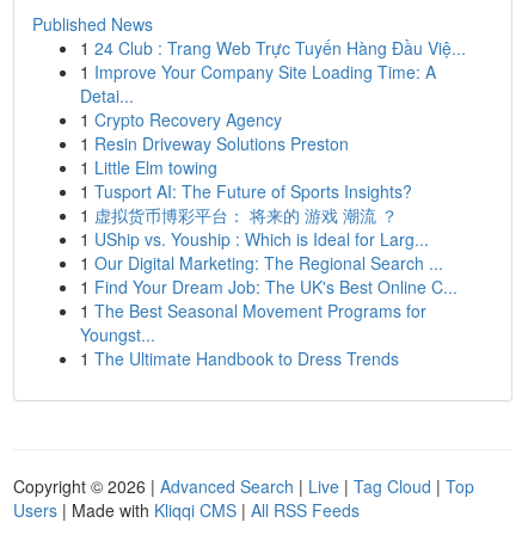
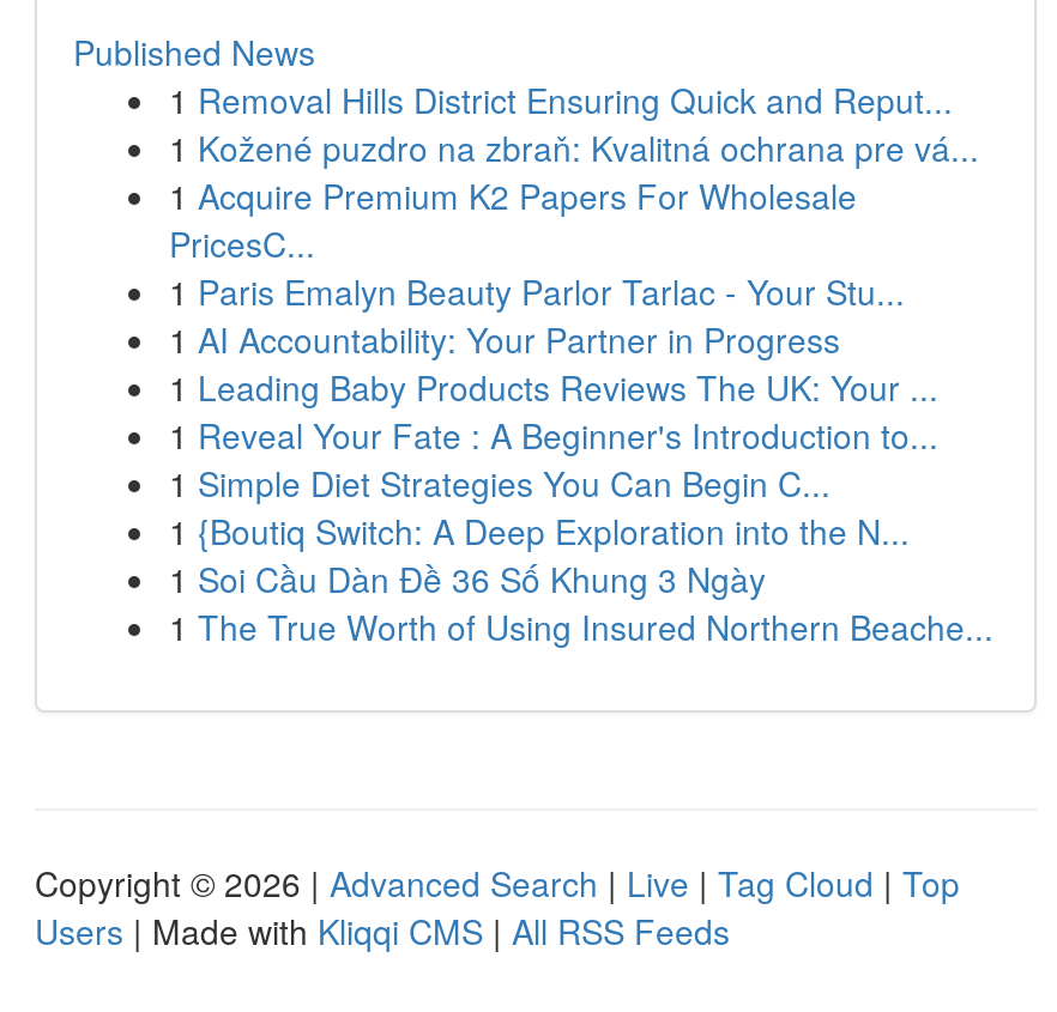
[80,36,466,370] 1 24 Club : Trang Web Trực Tuyến Hàng Đầu Việ... | 1 Improve Your Company Site Loading Time: A | Detai... | 1 Crypto Recovery Agency | 1 Resin Driveway Solutions Preston | 1 Little Elm towing | 1 Tusport AI: The Future of Sports Insights? | 1 虚拟货币博彩平台： 将来的 游戏 潮流 ？ | 1 UShip vs. Youship : Which is Ideal for Larg... | 1 Our Digital Marketing: The Regional Search ... | 1 Find Your Dream Job: The UK's Best Online C... | 1 The Best Seasonal Movement Programs for | Youngst... | 1 The Ultimate Handbook to Dress Trends -> [169,75,993,650] 1 Removal Hills District Ensuring Quick and Reput... | 1 Kožené puzdro na zbraň: Kvalitná ochrana pre vá... | 1 Acquire Premium K2 Papers For Wholesale | PricesC... | 1 Paris Emalyn Beauty Parlor Tarlac - Your Stu... | 1 AI Accountability: Your Partner in Progress | 1 Leading Baby Products Reviews The UK: Your ... | 1 Reveal Your Fate : A Beginner's Introduction to... | 1 Simple Diet Strategies You Can Begin C... | 1 {Boutiq Switch: A Deep Exploration into the N... | 1 Soi Cầu Dàn Đề 36 Số Khung 3 Ngày | 1 The True Worth of Using Insured Northern Beache...

